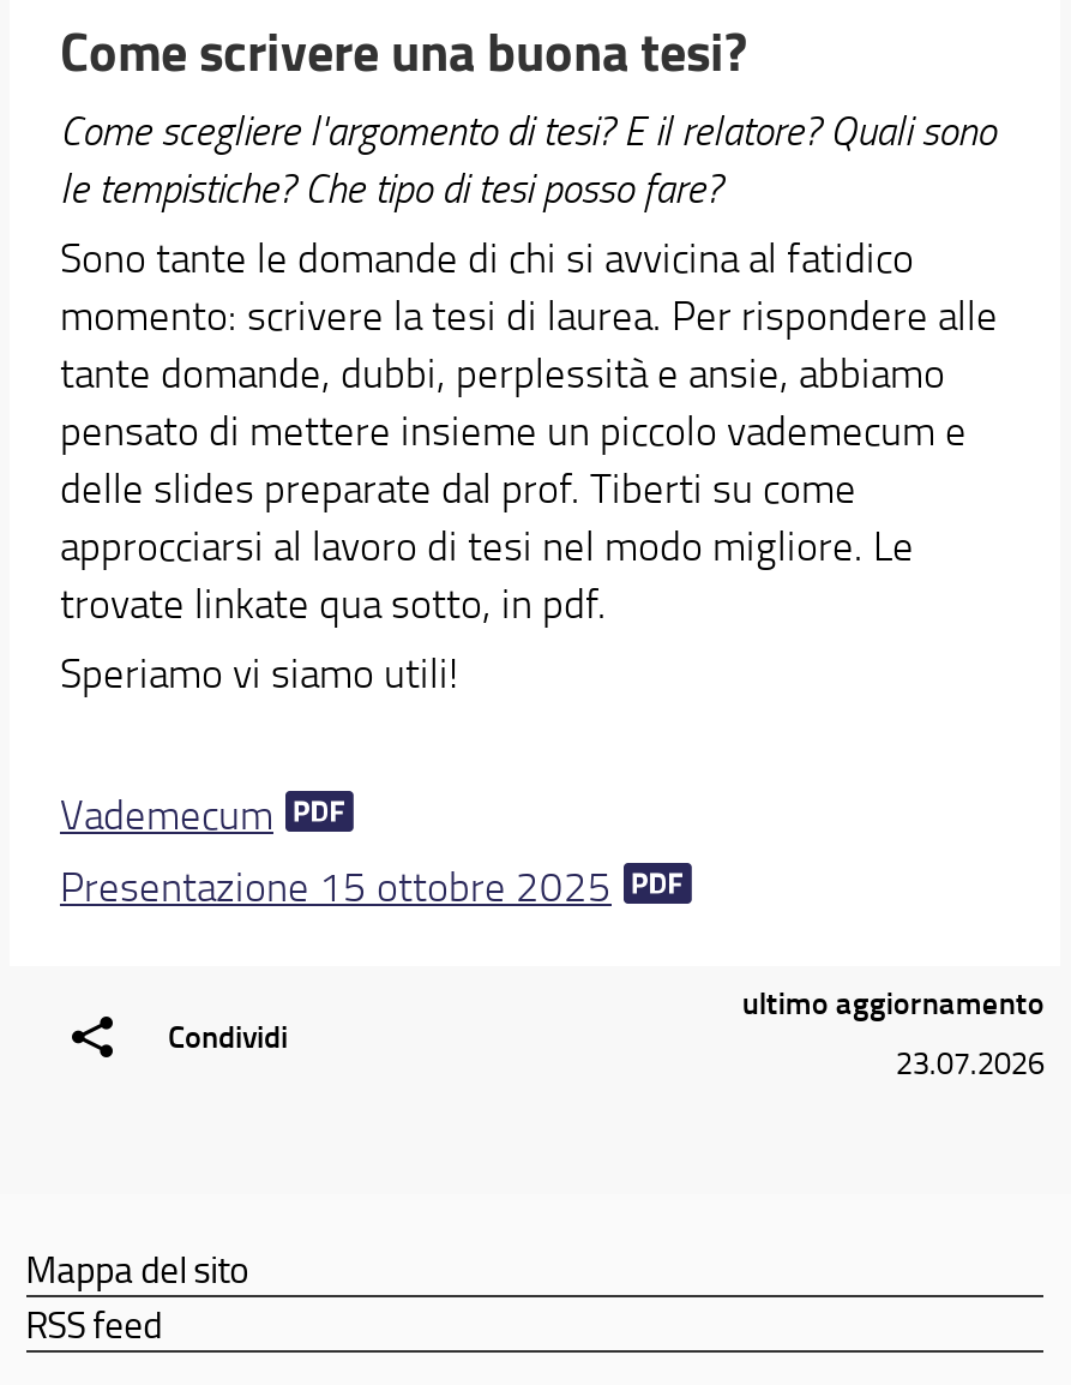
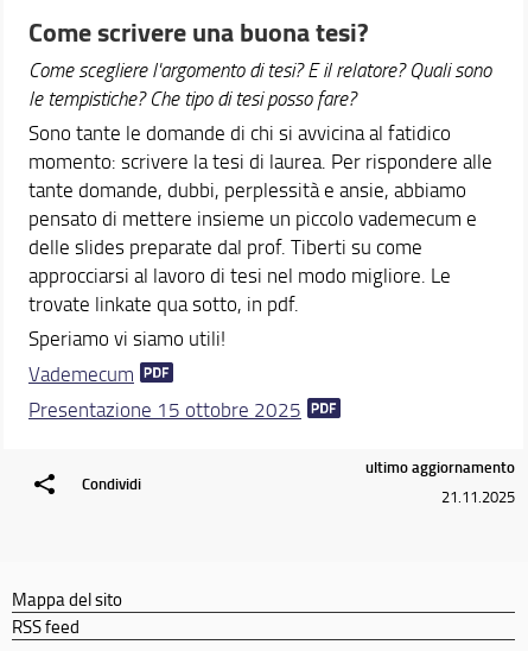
[896,1040,1044,1084] 23.07.2026 -> [442,486,515,507] 21.11.2025

